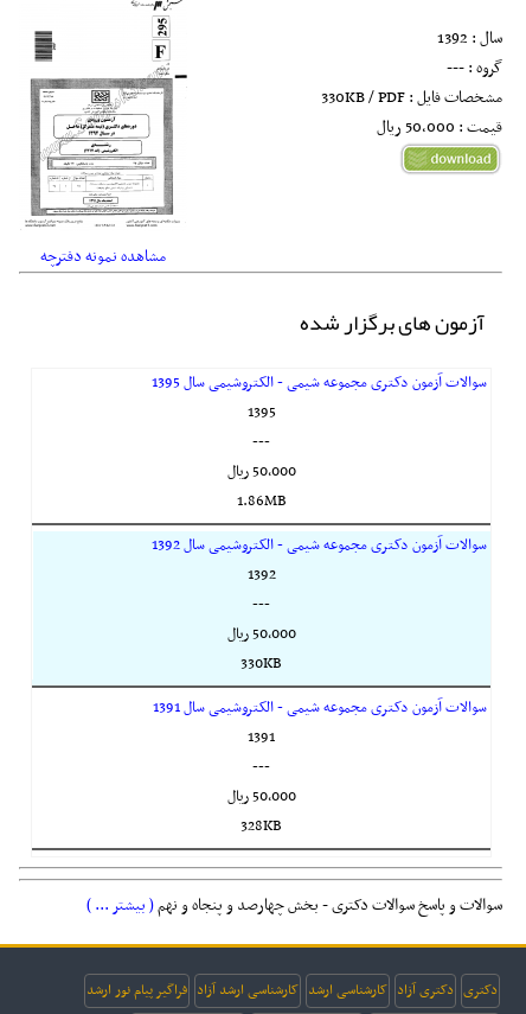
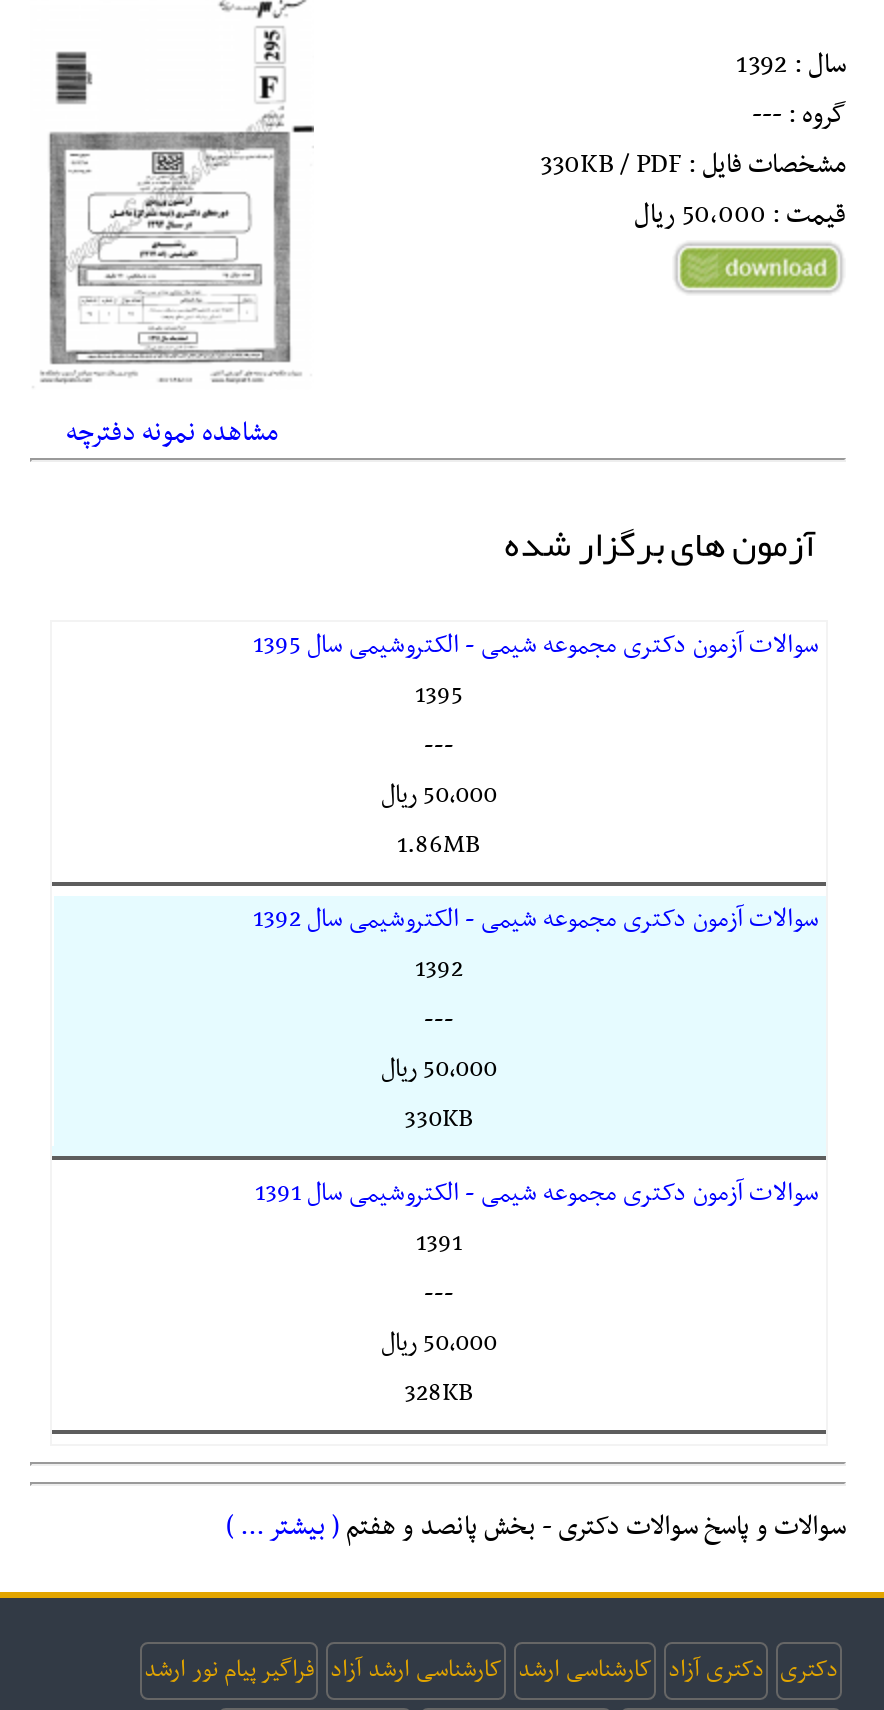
[86,892,502,919] سوالات و پاسخ سوالات دکتری - بخش چهارصد و پنجاه و نهم ( بیشتر ... ) -> [226,1504,846,1550] سوالات و پاسخ سوالات دکتری - بخش پانصد و هفتم ( بیشتر ... )

